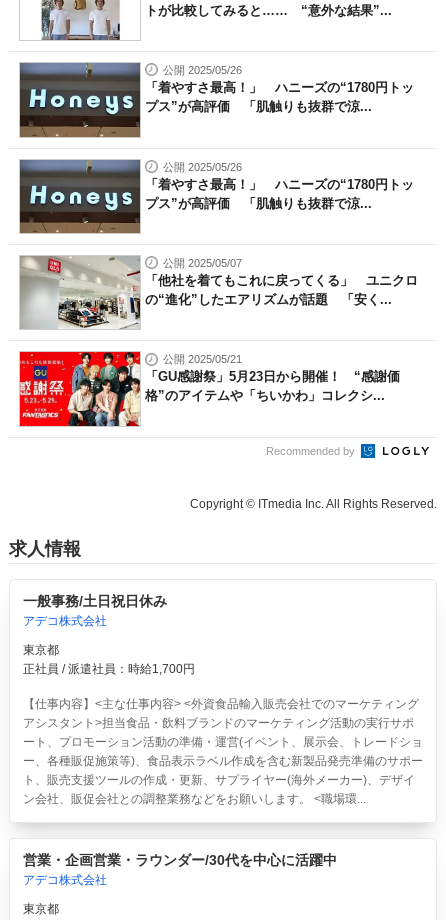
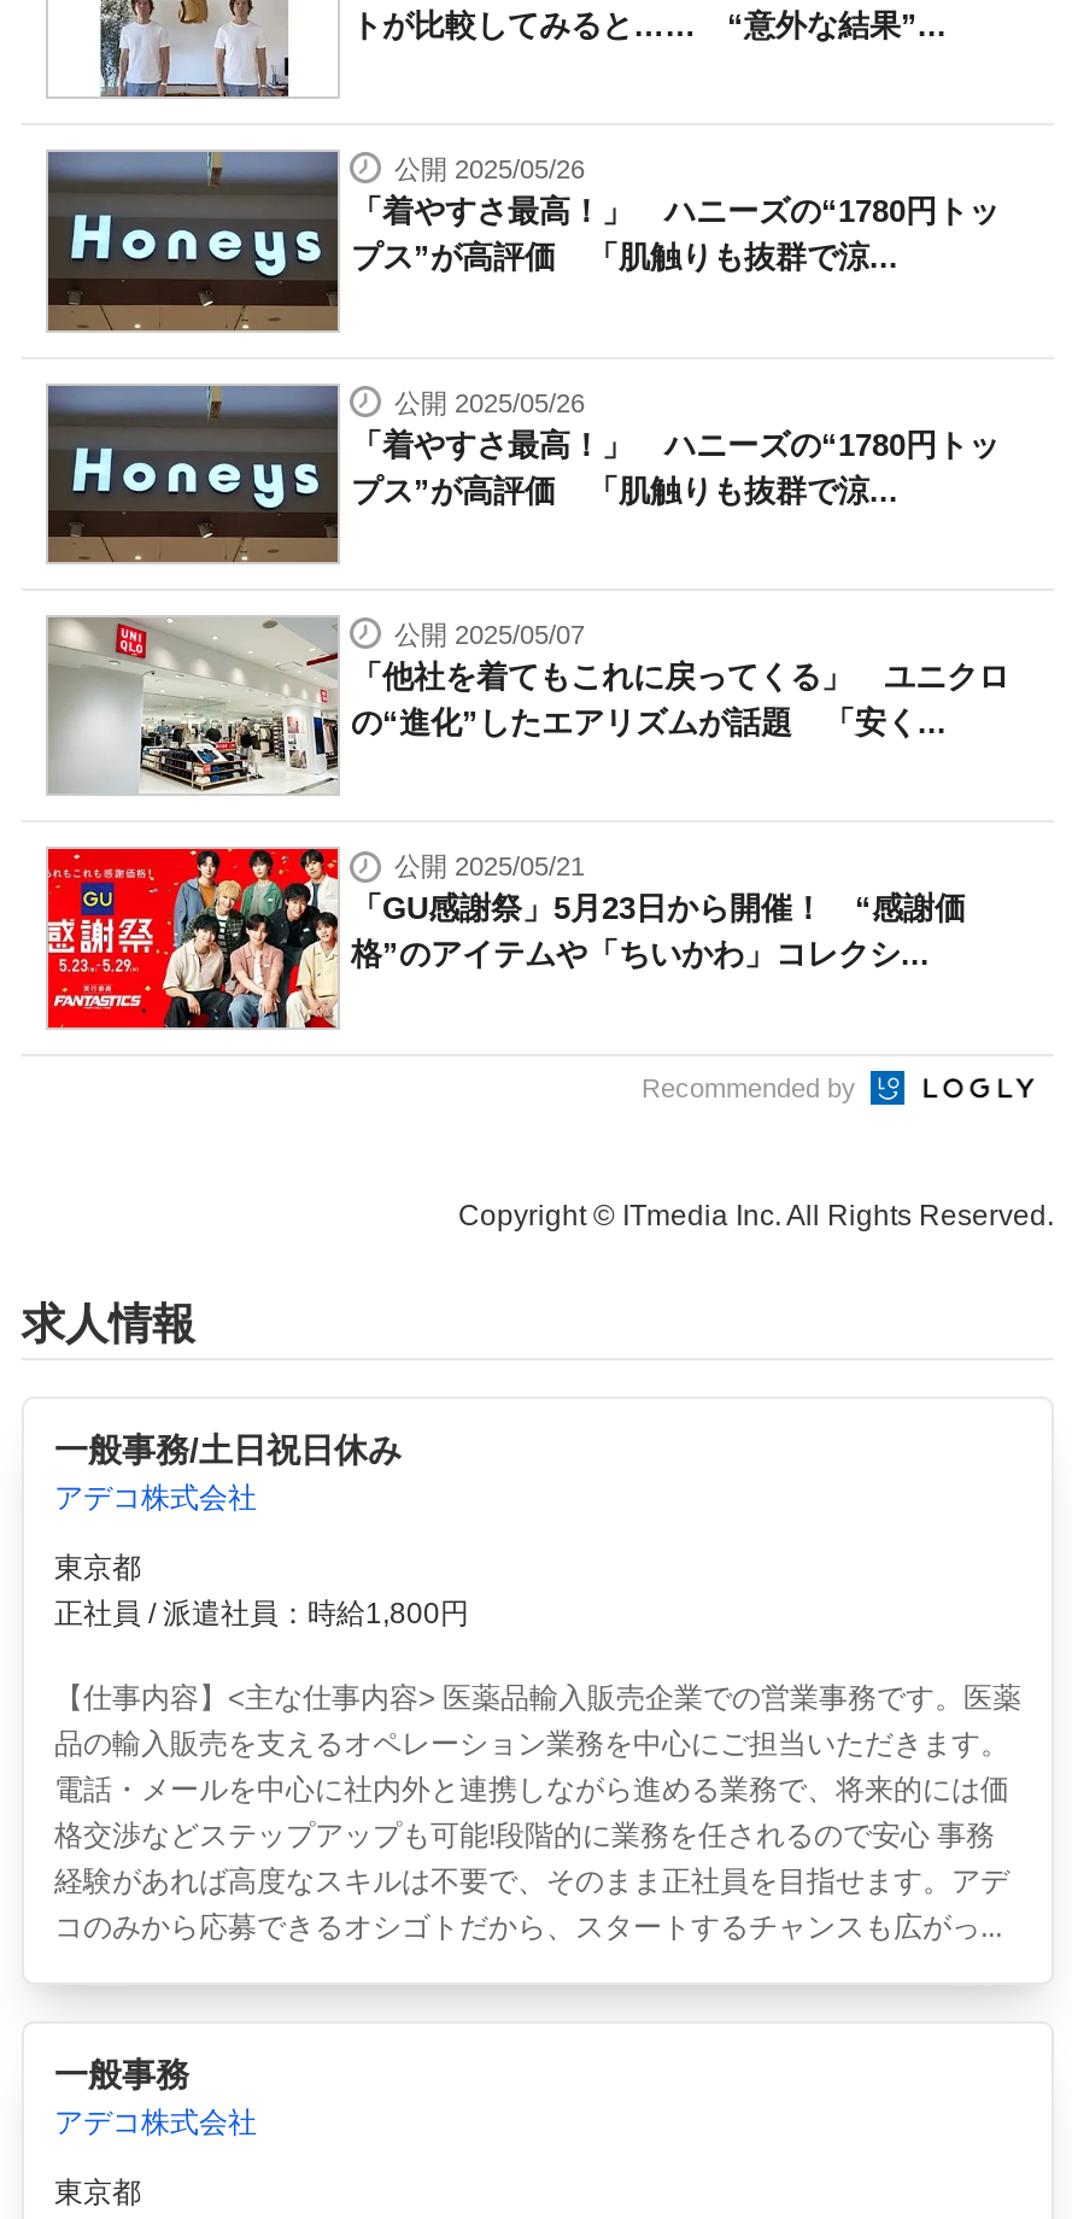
[22,662,194,676] 正社員 / 派遣社員：時給1,700円 -> [54,1598,469,1631] 正社員 / 派遣社員：時給1,800円
[22,697,422,806] 【仕事内容】<主な仕事内容> <外資食品輸入販売会社でのマーケティング | アシスタント>担当食品・飲料ブランドのマーケティング活動の実行サポ | ート、プロモーション活動の準備・運営(イベント、展示会、トレードショ | ー、各種販促施策等)、食品表示ラベル作成を含む新製品発売準備のサポー | ト、販売支援ツールの作成・更新、サプライヤー(海外メーカー)、デザイ | ン会社、販促会社との調整業務などをお願いします。 <職場環... -> [54,1682,1021,1945] 【仕事内容】<主な仕事内容> 医薬品輸入販売企業での営業事務です。医薬 | 品の輸入販売を支えるオペレーション業務を中心にご担当いただきます。 | 電話・メールを中心に社内外と連携しながら進める業務で、将来的には価 | 格交渉などステップアップも可能!段階的に業務を任されるので安心 事務 | 経験があれば高度なスキルは不要で、そのまま正社員を目指せます。アデ | コのみから応募できるオシゴトだから、スタートするチャンスも広がっ...
[22,852,336,868] 営業・企画営業・ラウンダー/30代を中心に活躍中 -> [54,2056,189,2095] 一般事務

